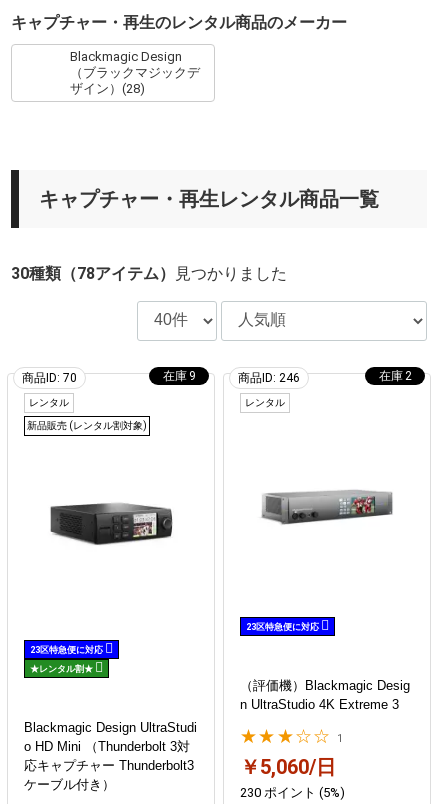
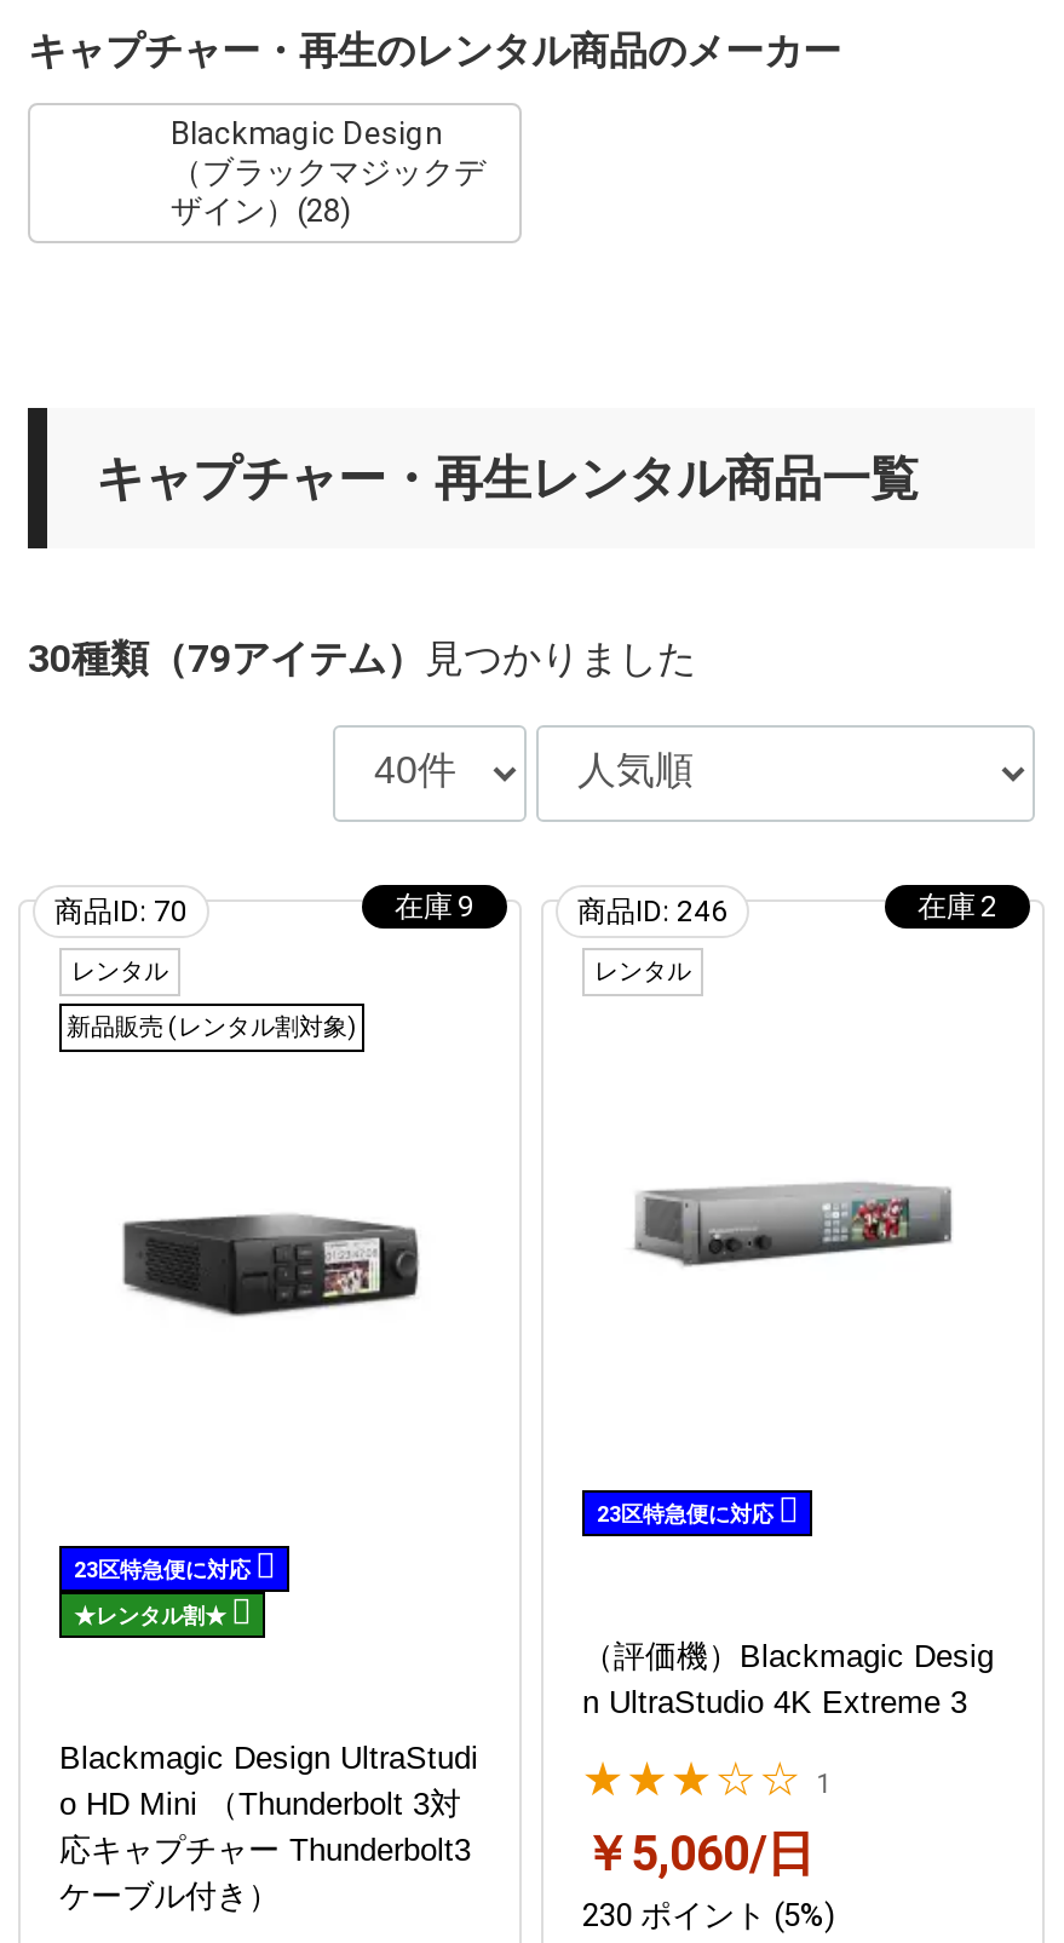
[11,264,287,283] 30種類（78アイテム）見つかりました -> [28,635,696,681] 30種類（79アイテム）見つかりました

